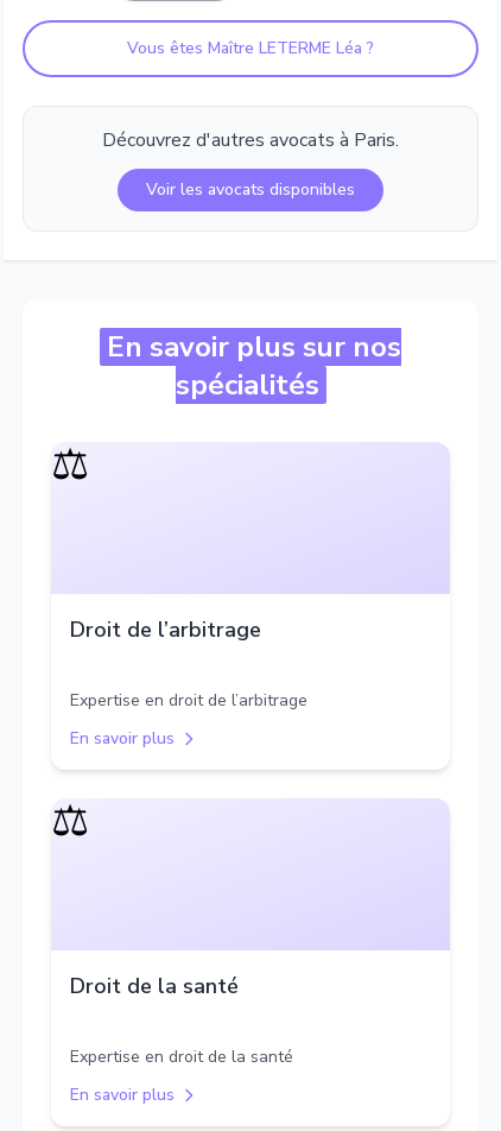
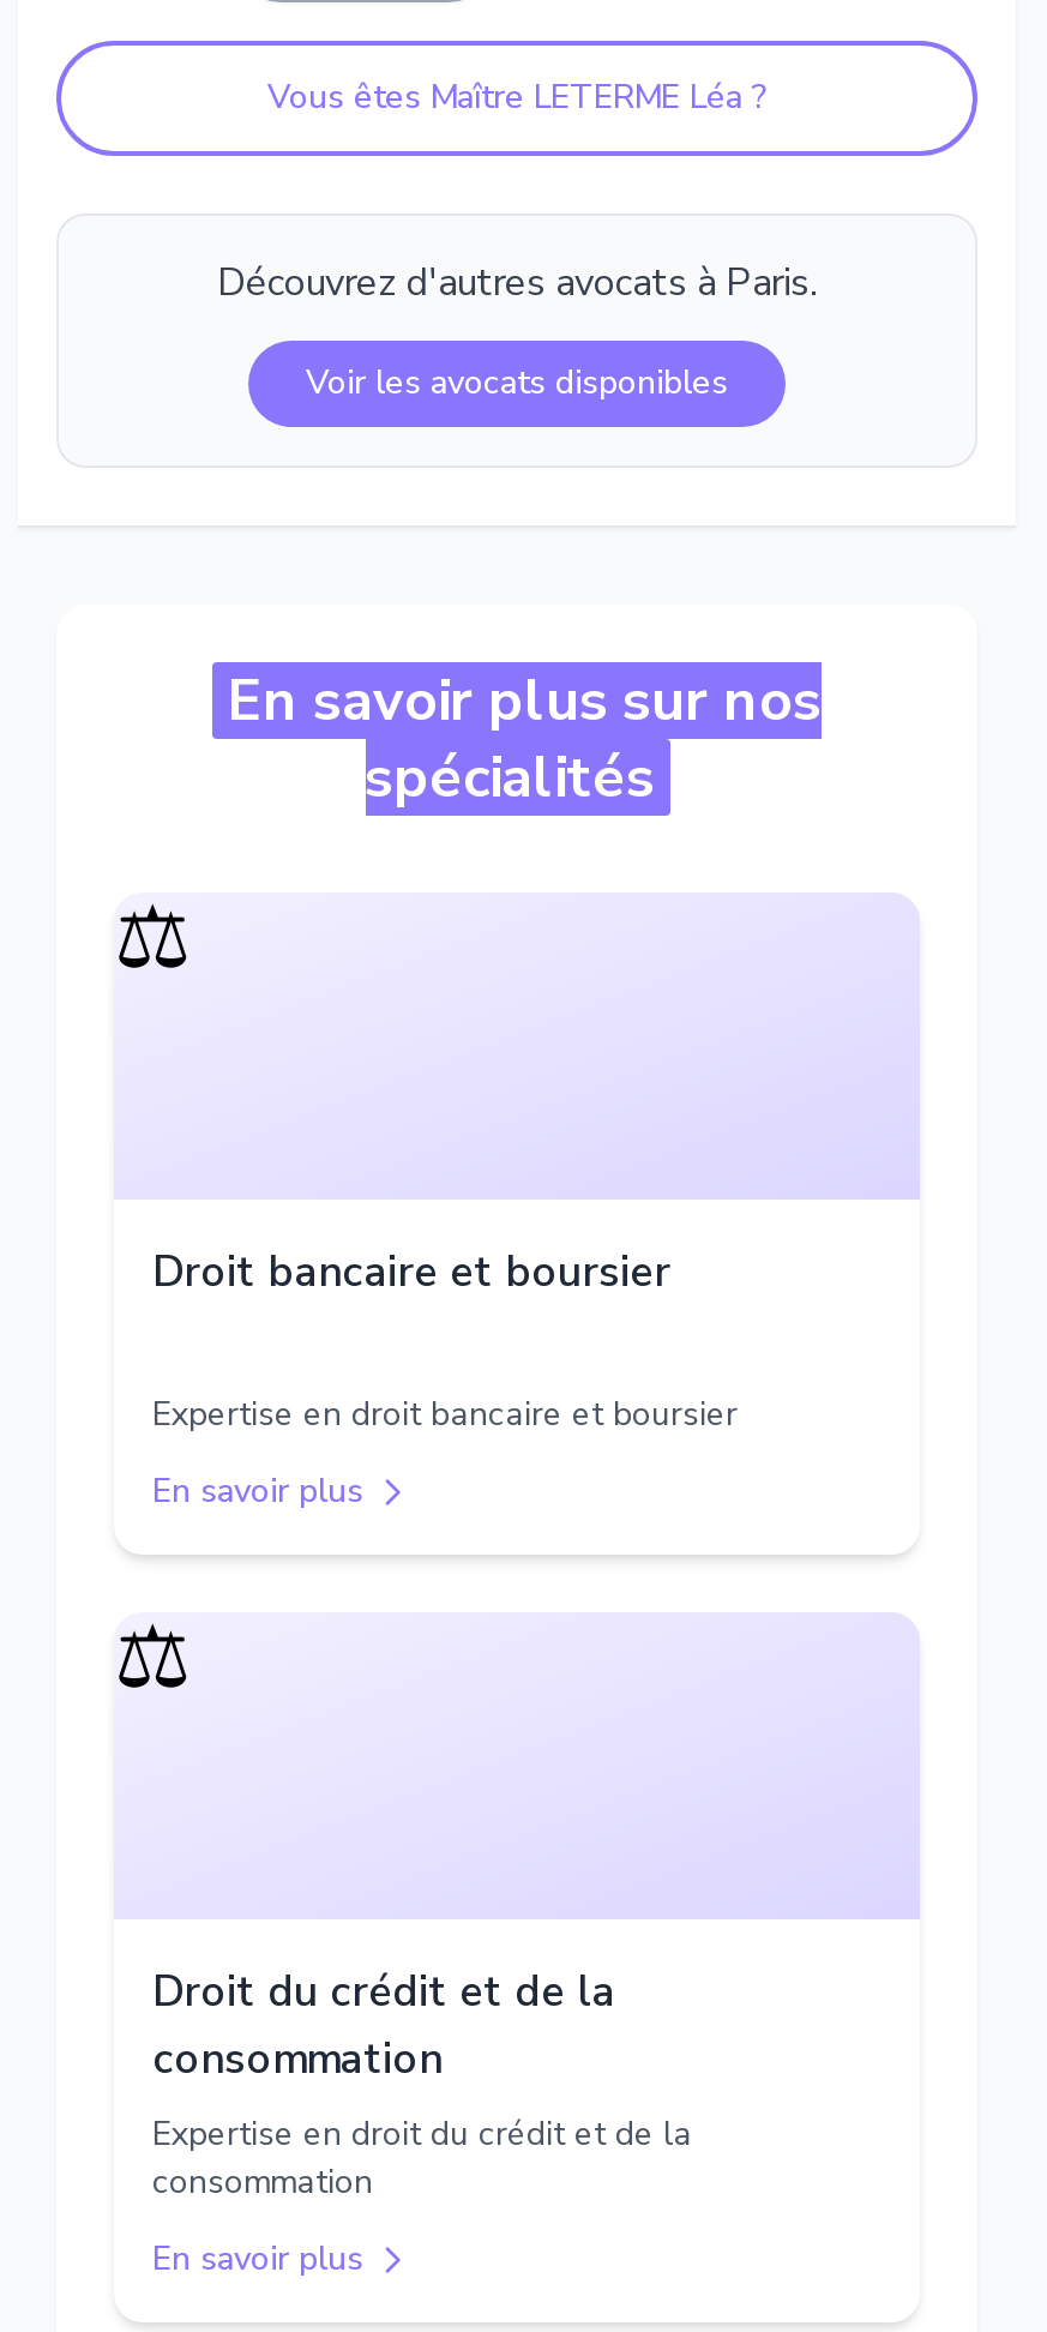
[70,615,261,644] Droit de l’arbitrage -> [152,1243,670,1300] Droit bancaire et boursier
[70,689,307,712] Expertise en droit de l’arbitrage -> [152,1392,738,1437] Expertise en droit bancaire et boursier
[70,972,293,1068] Droit de la santé | Expertise en droit de la santé -> [152,1963,692,2205] Droit du crédit et de la | consommation | Expertise en droit du crédit et de la | consommation

